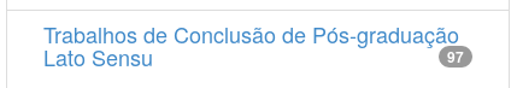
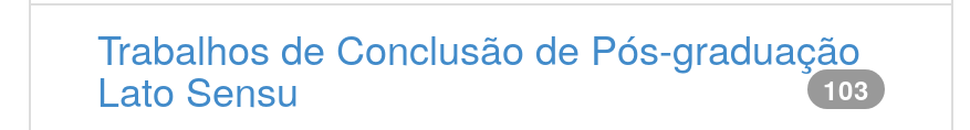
[447,46,464,67] 97 -> [823,69,869,109] 103

